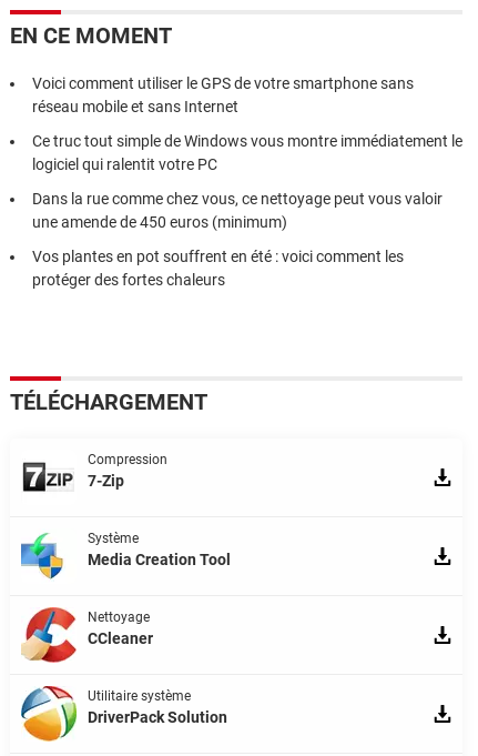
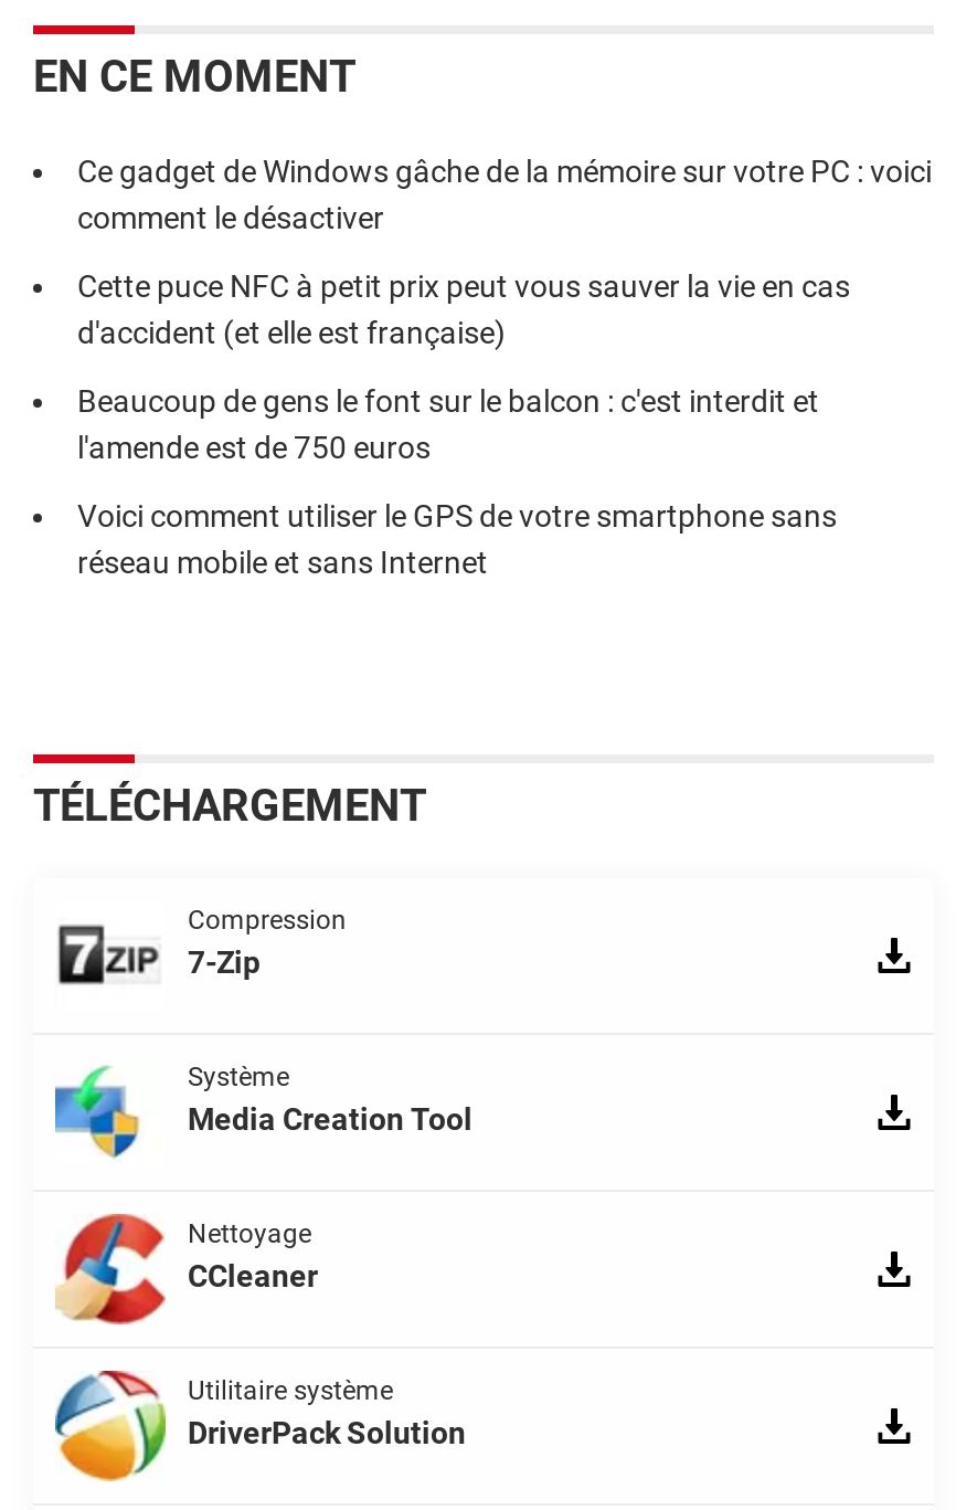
none -> [77,154,932,466] Ce gadget de Windows gâche de la mémoire sur votre PC : voici | comment le désactiver | Cette puce NFC à petit prix peut vous sauver la vie en cas | d'accident (et elle est française) | Beaucoup de gens le font sur le balcon : c'est interdit et | l'amende est de 750 euros
moved [32,75,414,116] -> [77,499,837,581]: Voici comment utiliser le GPS de votre smartphone sans | réseau mobile et sans Internet
[32,132,462,289] Ce truc tout simple de Windows vous montre immédiatement le | logiciel qui ralentit votre PC | Dans la rue comme chez vous, ce nettoyage peut vous valoir | une amende de 450 euros (minimum) | Vos plantes en pot souffrent en été : voici comment les | protéger des fortes chaleurs -> none

